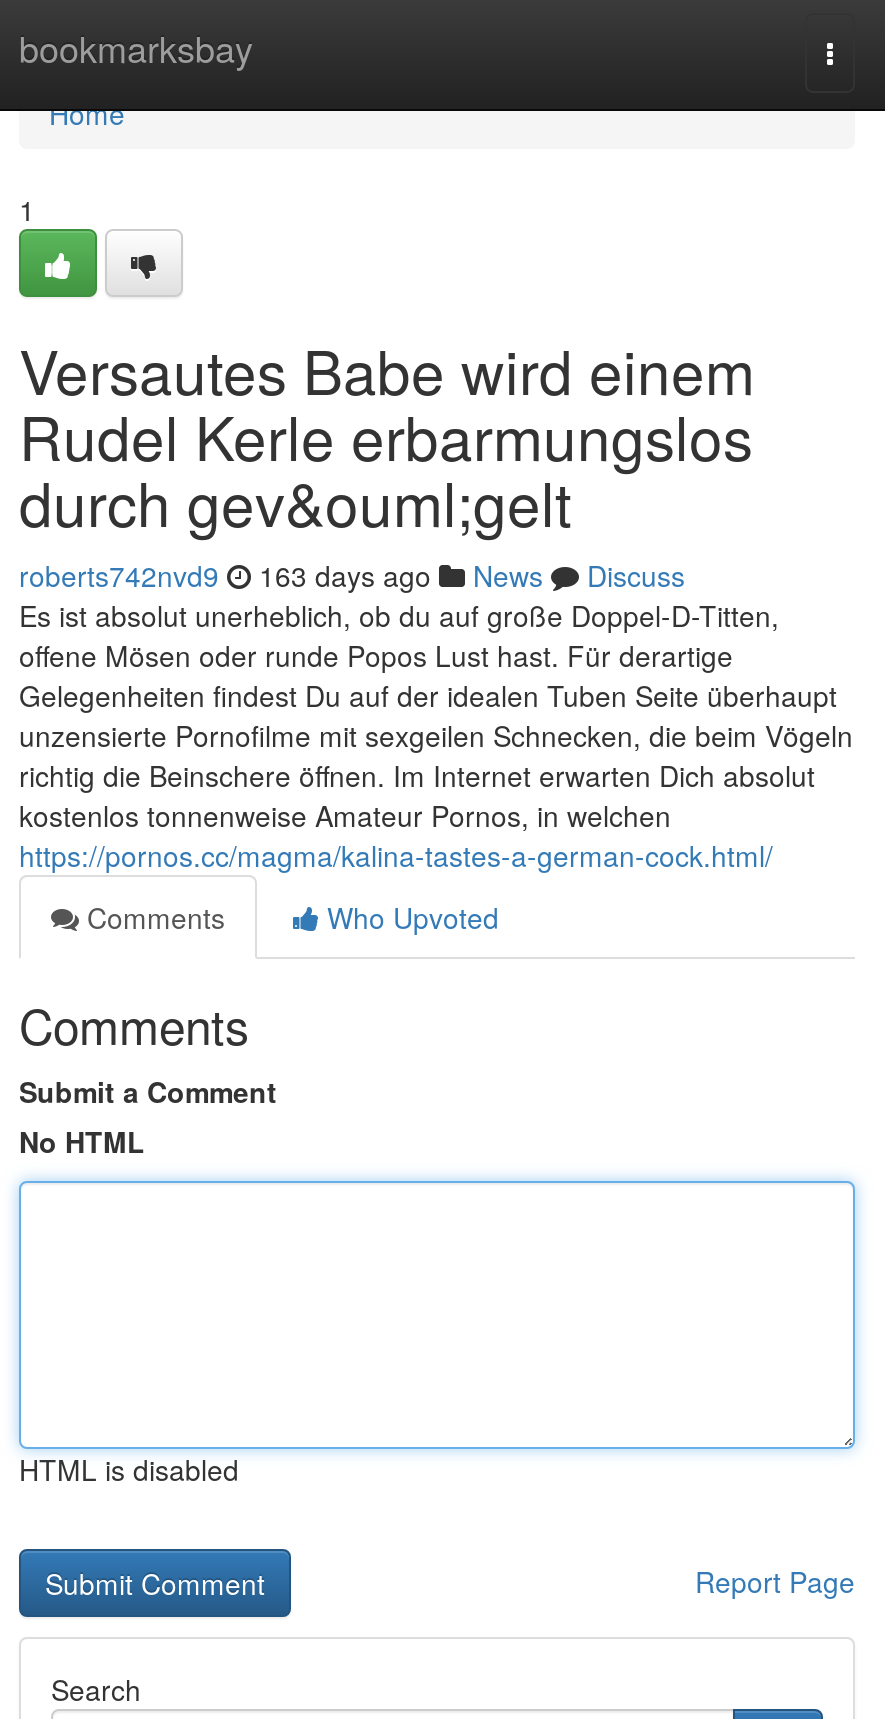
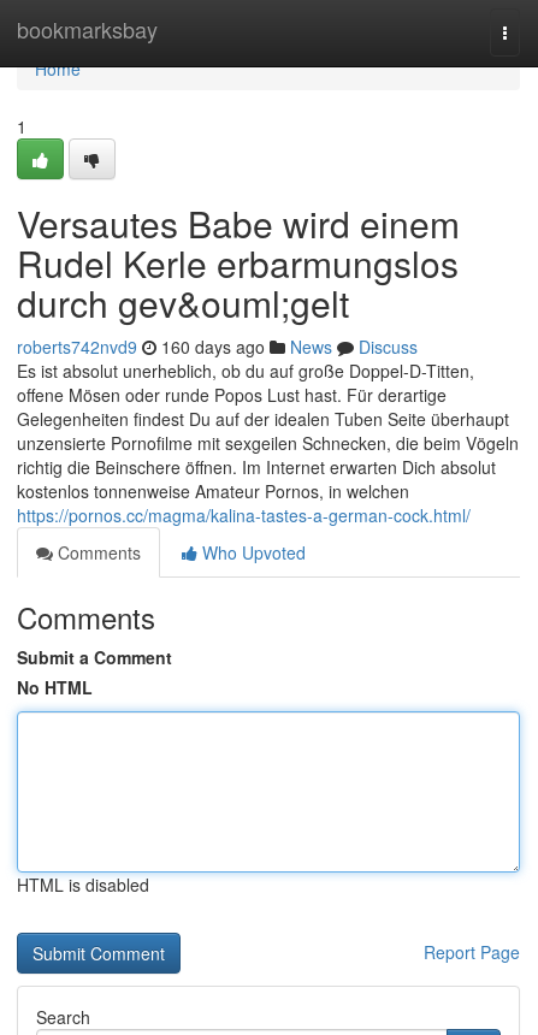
[19,555,685,595] roberts742nvd9 163 days ago News Discuss -> [17,335,418,359] roberts742nvd9 160 days ago News Discuss

